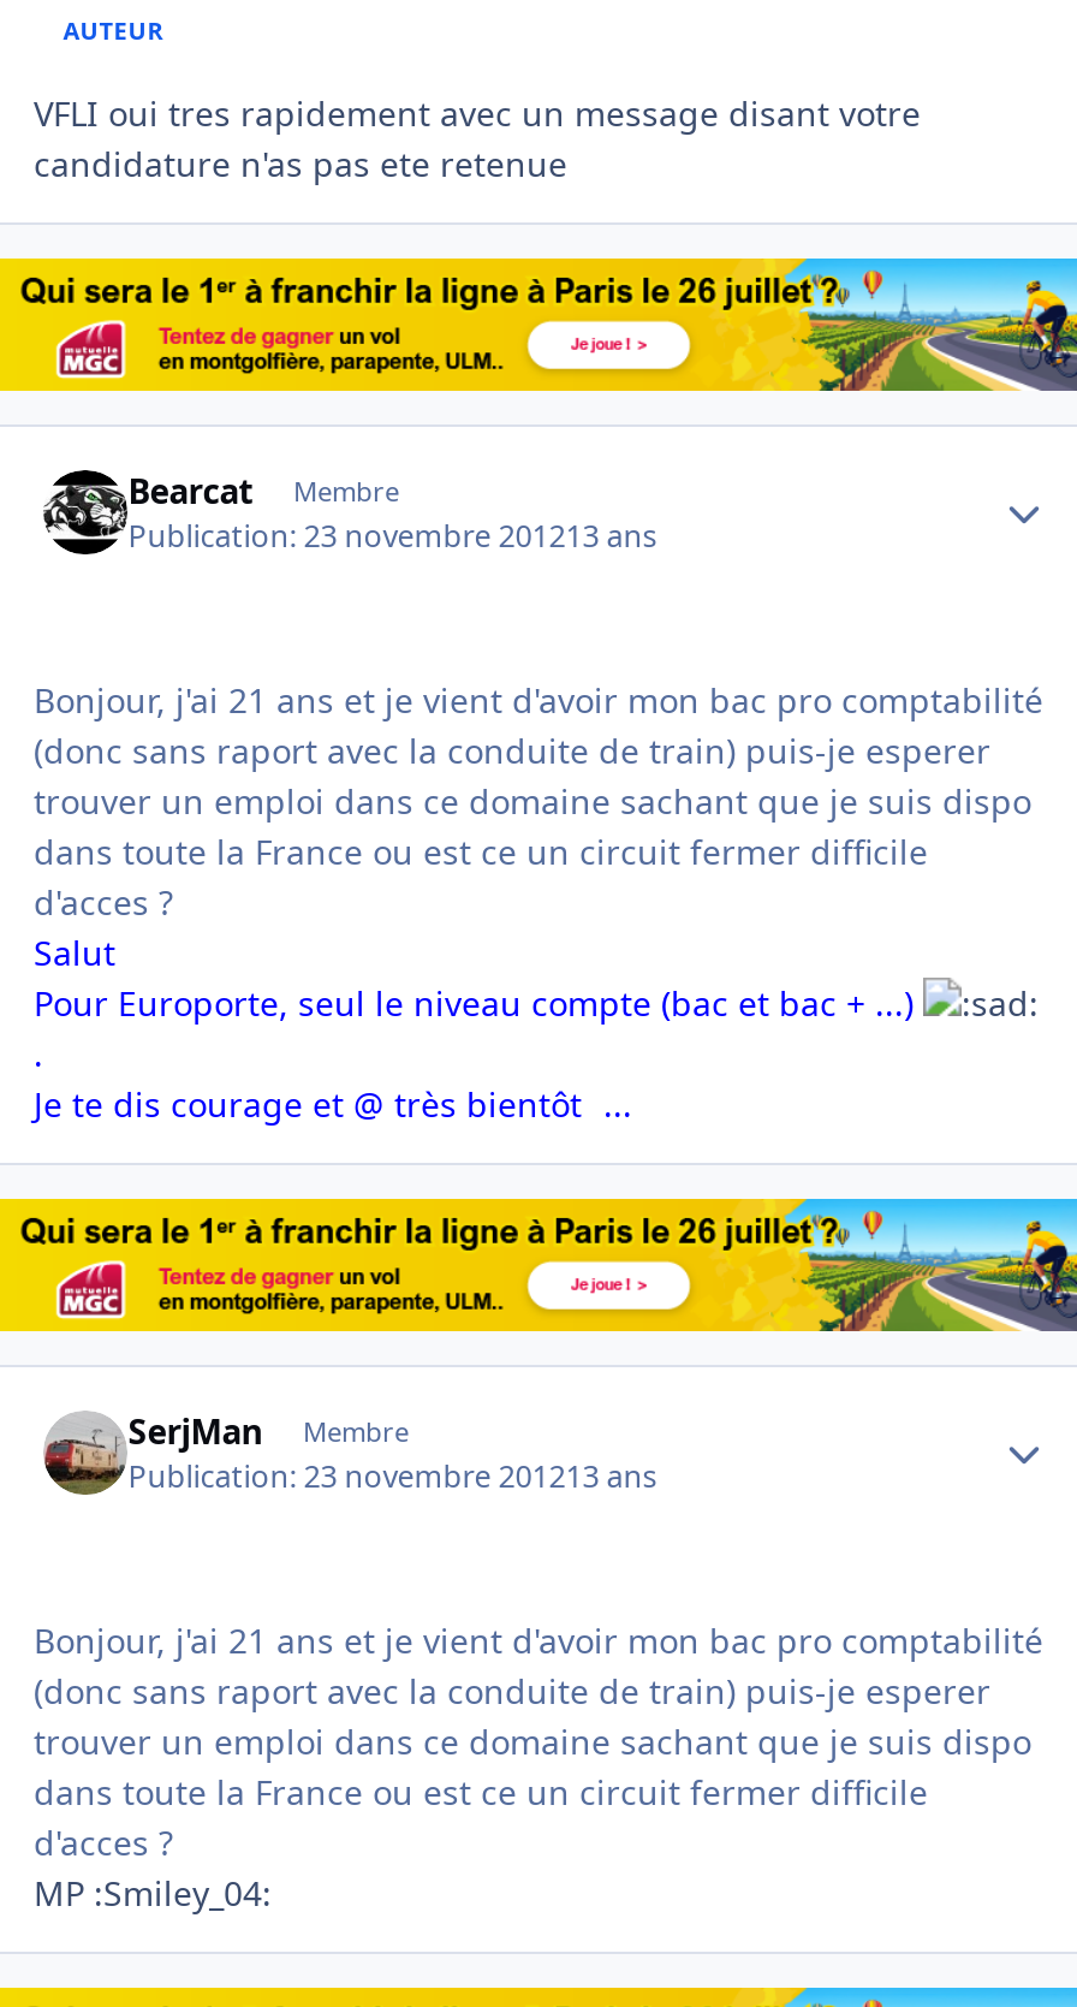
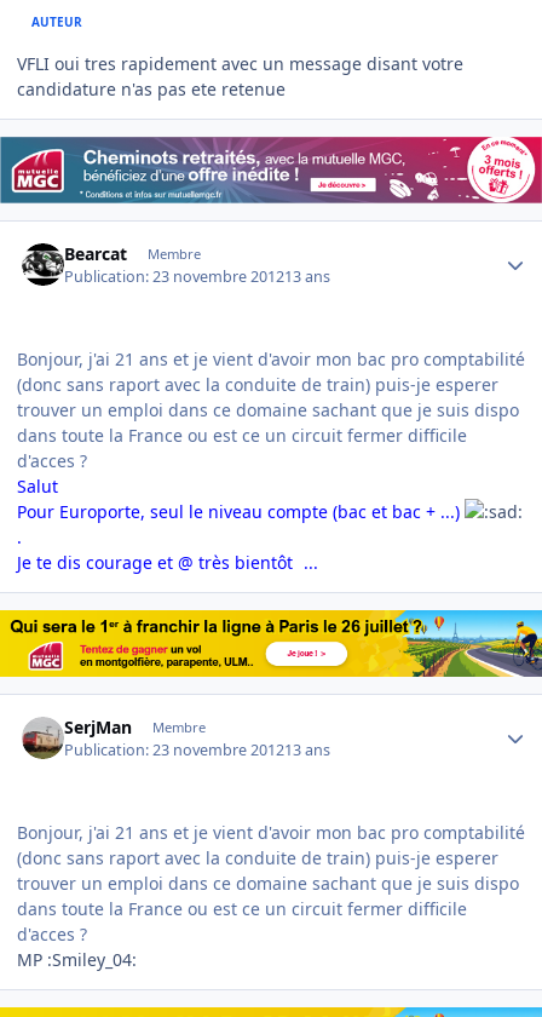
[7,256,1070,393] [image] -> [4,136,538,205] [image]

